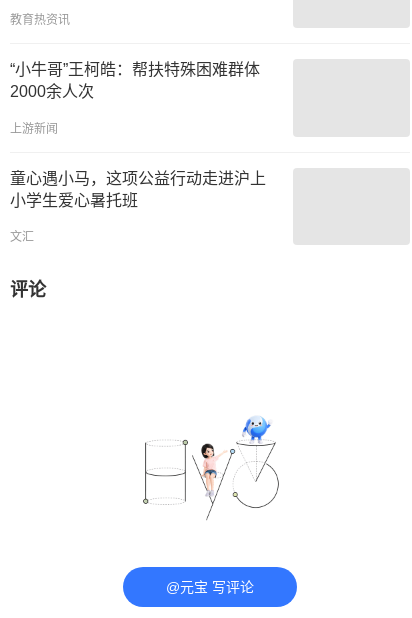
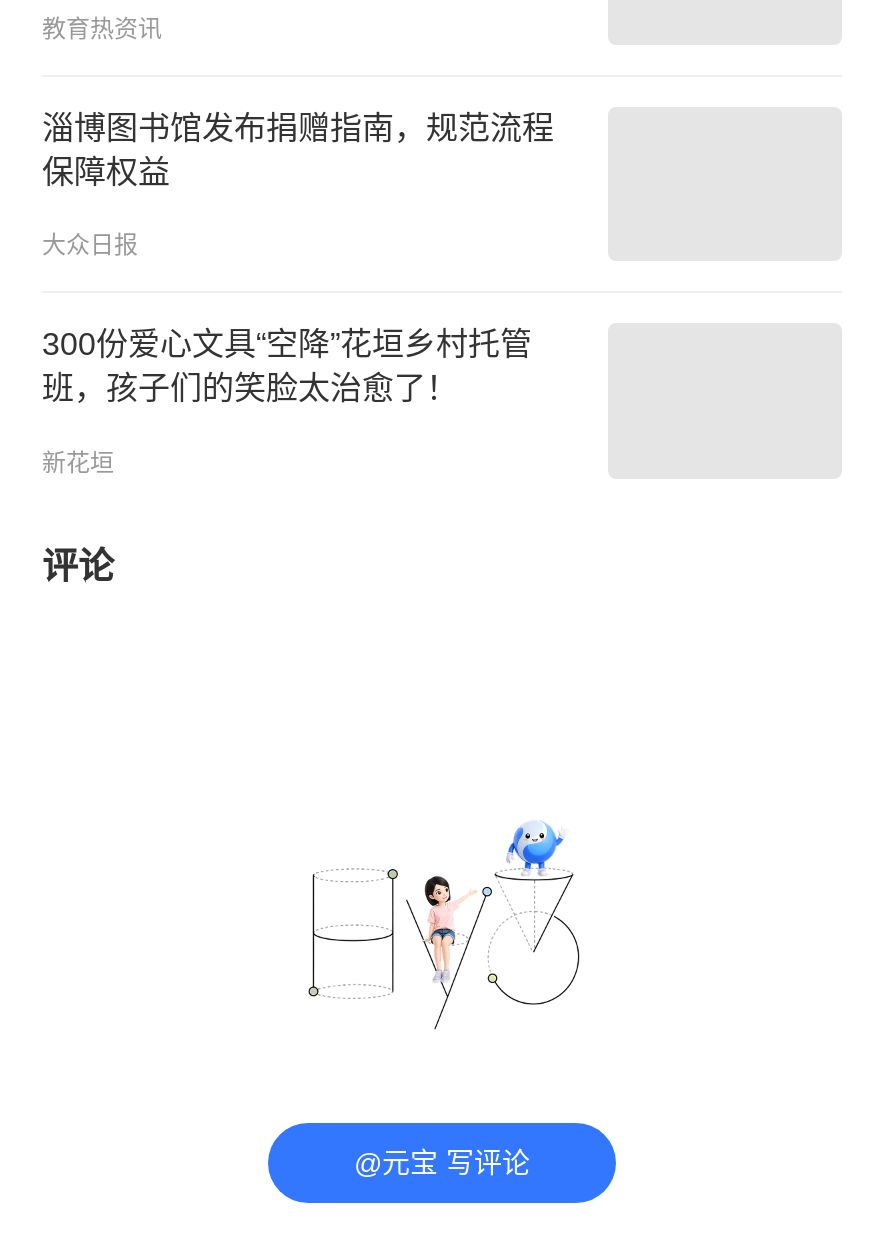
[10,61,260,100] “小牛哥”王柯皓：帮扶特殊困难群体 | 2000余人次 -> [42,110,554,188] 淄博图书馆发布捐赠指南，规范流程 | 保障权益
[10,121,58,135] 上游新闻 -> [42,231,138,259] 大众日报
[10,169,266,208] 童心遇小马，这项公益行动走进沪上 | 小学生爱心暑托班 -> [42,327,532,405] 300份爱心文具“空降”花垣乡村托管 | 班，孩子们的笑脸太治愈了！
[10,230,34,244] 文汇 -> [42,448,114,476] 新花垣

